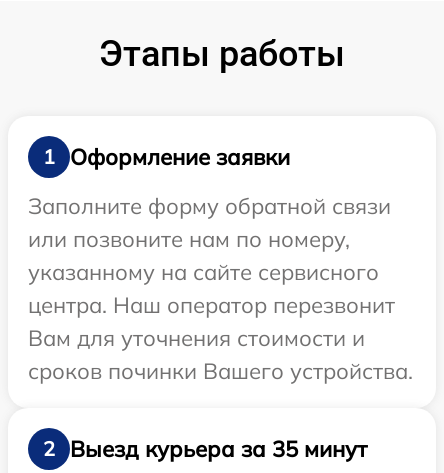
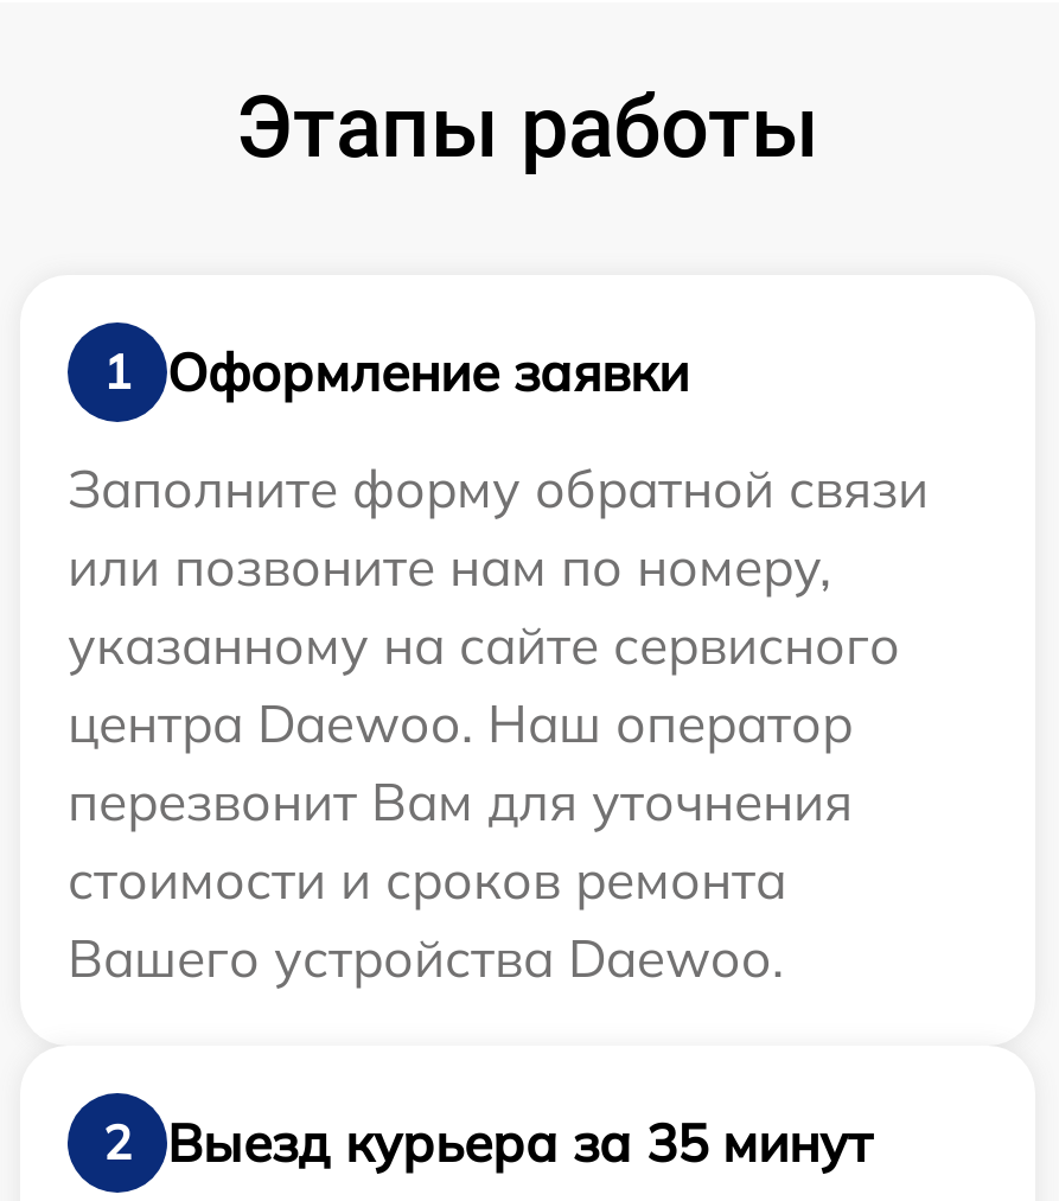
[28,291,413,385] центра. Наш оператор перезвонит | Вам для уточнения стоимости и | сроков починки Вашего устройства. -> [68,690,853,992] центра Daewoo. Наш оператор | перезвонит Вам для уточнения | стоимости и сроков ремонта | Вашего устройства Daewoo.

